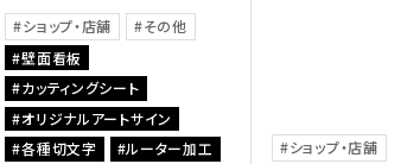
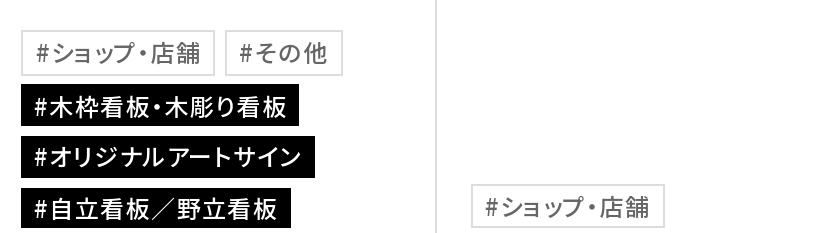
[21,47,140,98] 壁面看板 | カッティングシート -> [49,88,288,122] 木枠看板・木彫り看板
[21,138,213,159] 各種切文字 | ルーター加工 -> [49,190,278,224] 自立看板／野立看板

